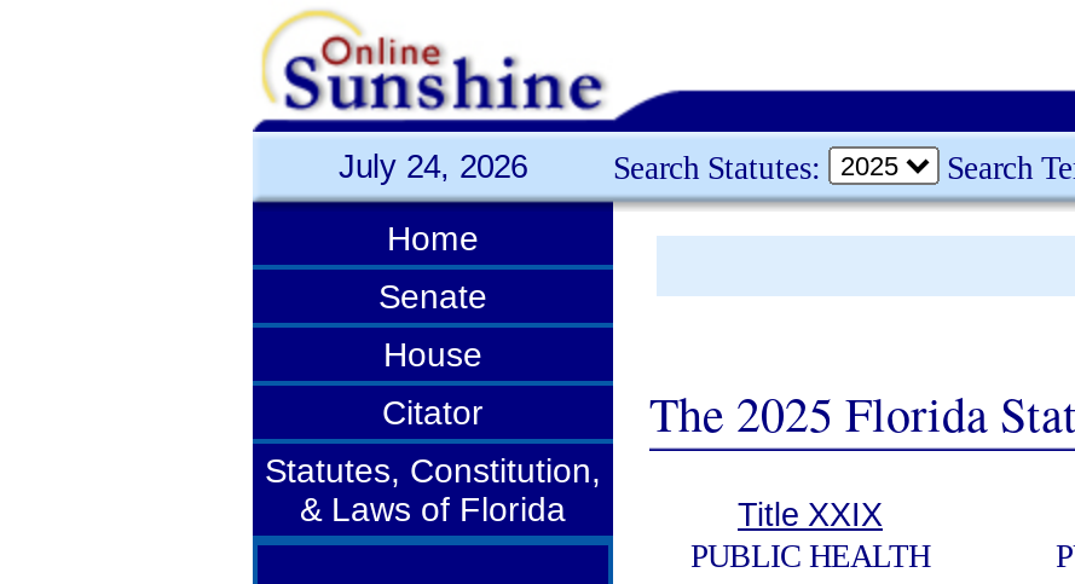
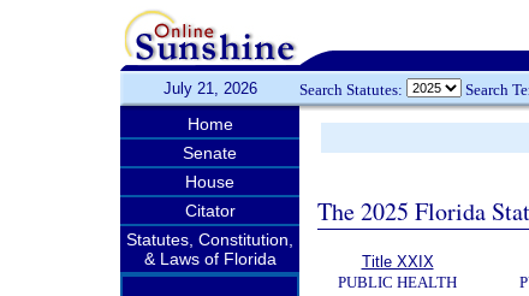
[339,149,527,185] July 24, 2026 -> [163,79,257,97] July 21, 2026

